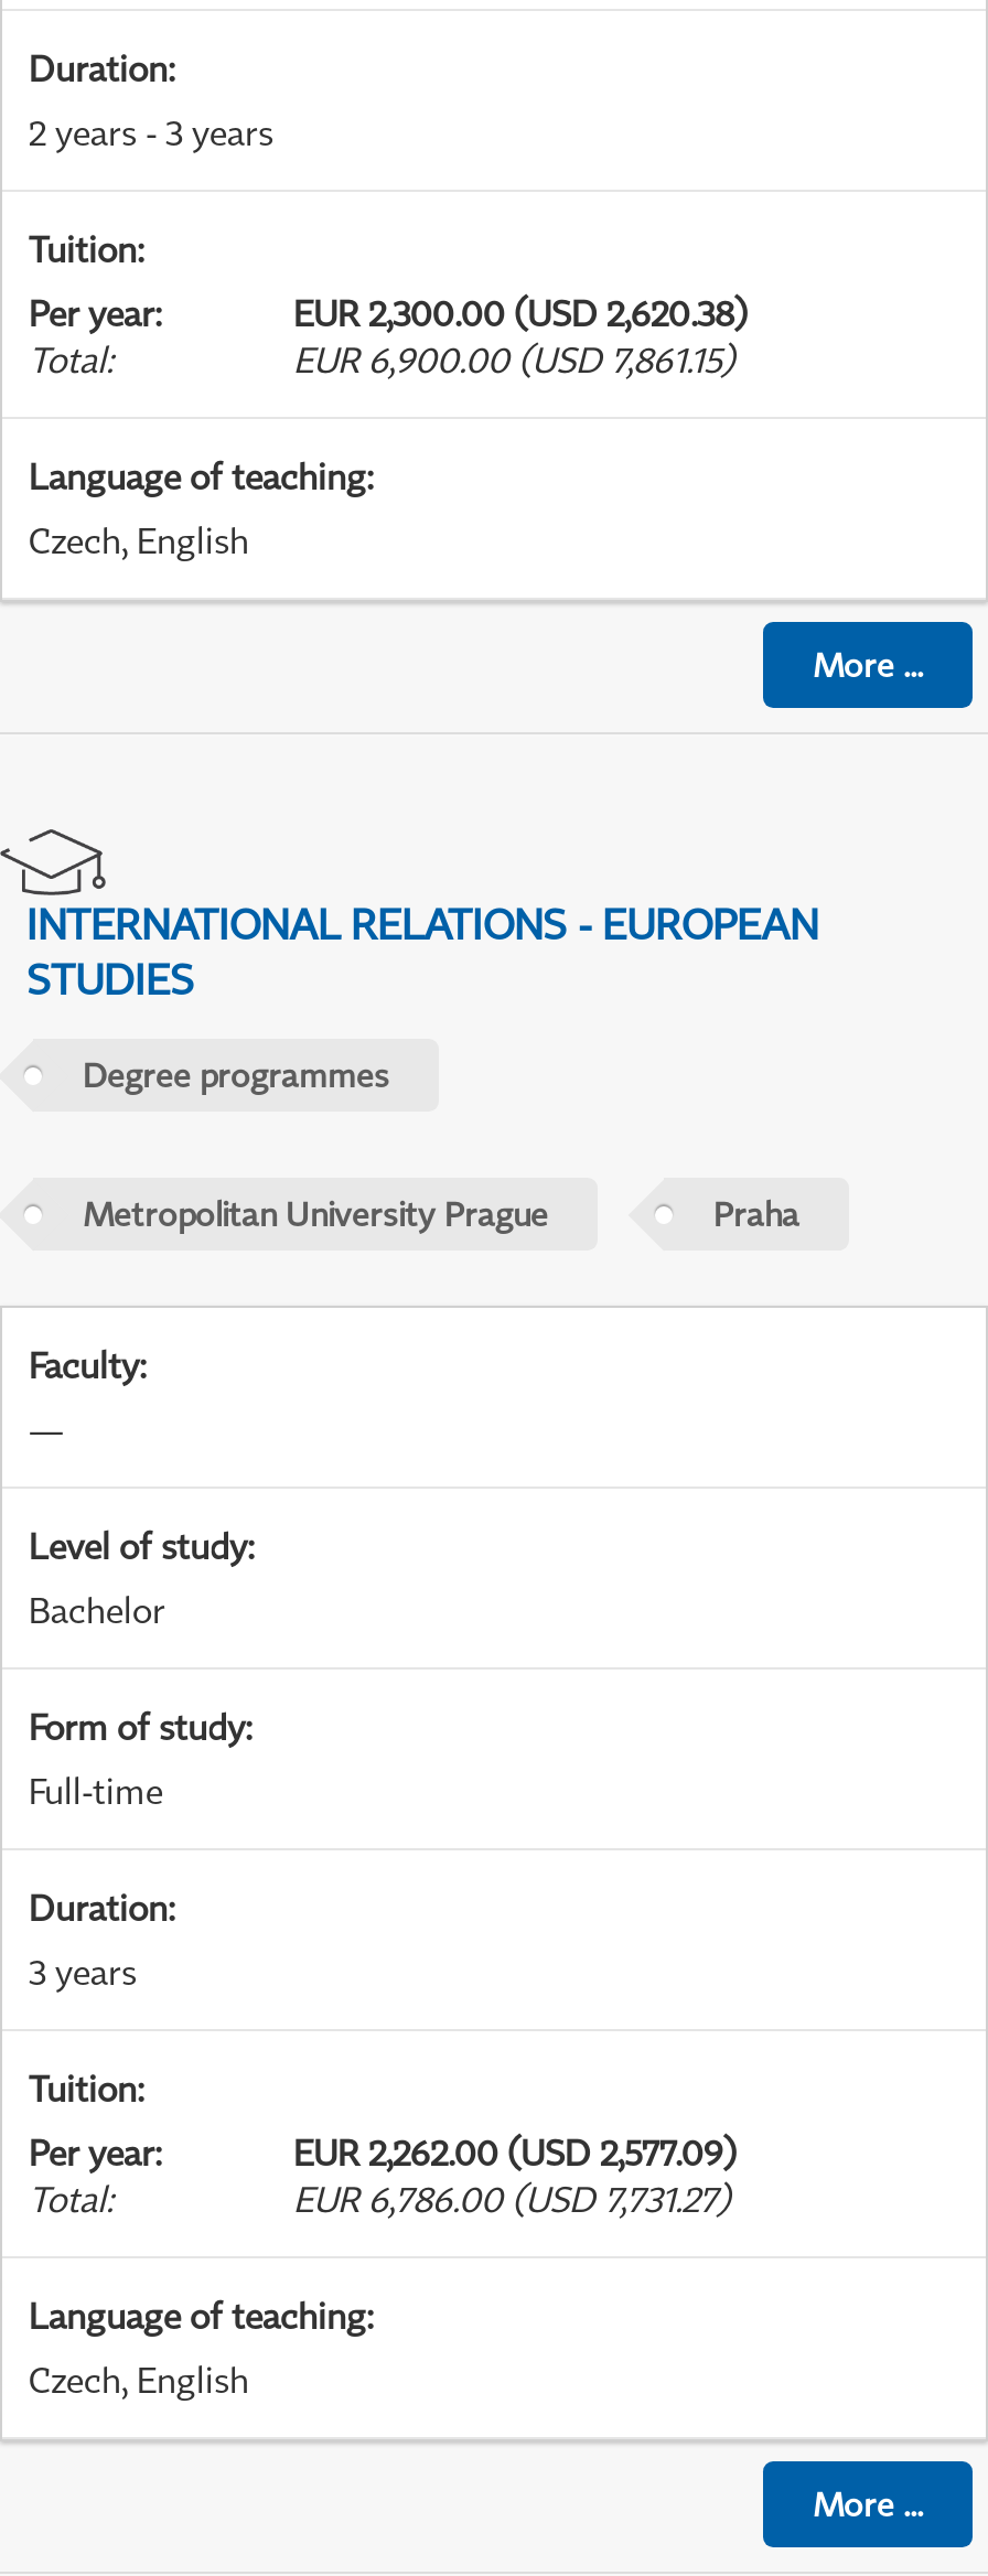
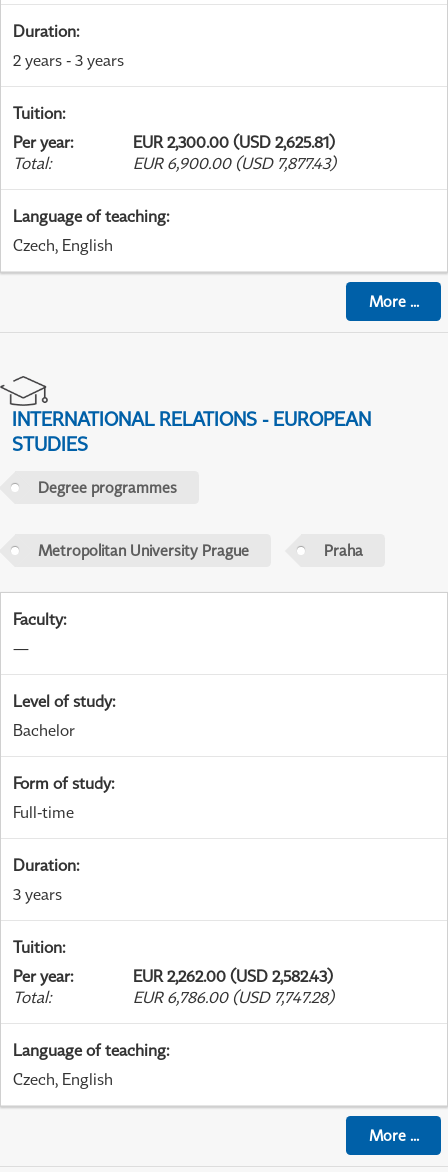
[293,291,748,335] EUR 2,300.00 (USD 2,620.38) -> [133,132,335,152] EUR 2,300.00 (USD 2,625.81)
[293,338,734,382] EUR 6,900.00 (USD 7,861.15) -> [133,153,336,173] EUR 6,900.00 (USD 7,877.43)
[293,2131,737,2175] EUR 2,262.00 (USD 2,577.09) -> [133,966,333,986] EUR 2,262.00 (USD 2,582.43)
[293,2177,730,2221] EUR 6,786.00 (USD 7,731.27) -> [133,987,334,1007] EUR 6,786.00 (USD 7,747.28)

